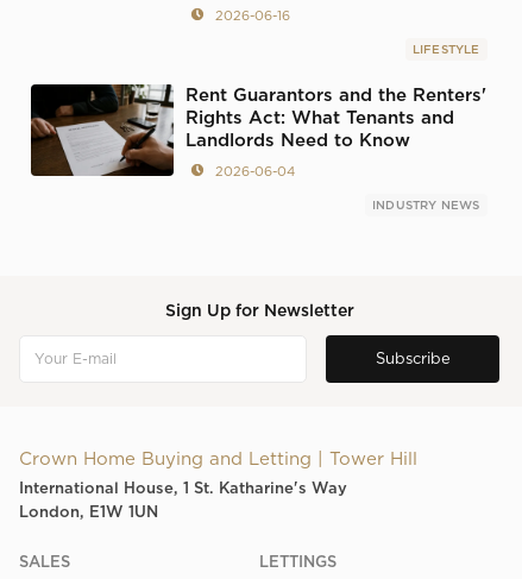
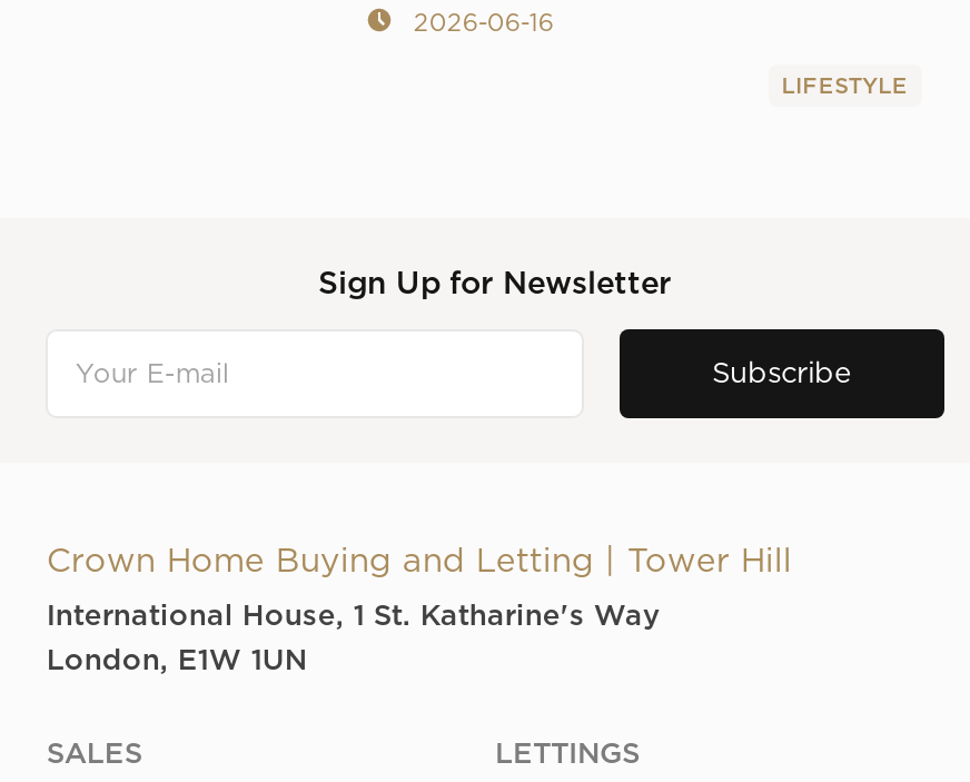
[30,83,487,212] [image] | Rent Guarantors and the Renters' | Rights Act: What Tenants and | Landlords Need to Know | 2026-06-04 | INDUSTRY NEWS -> none

